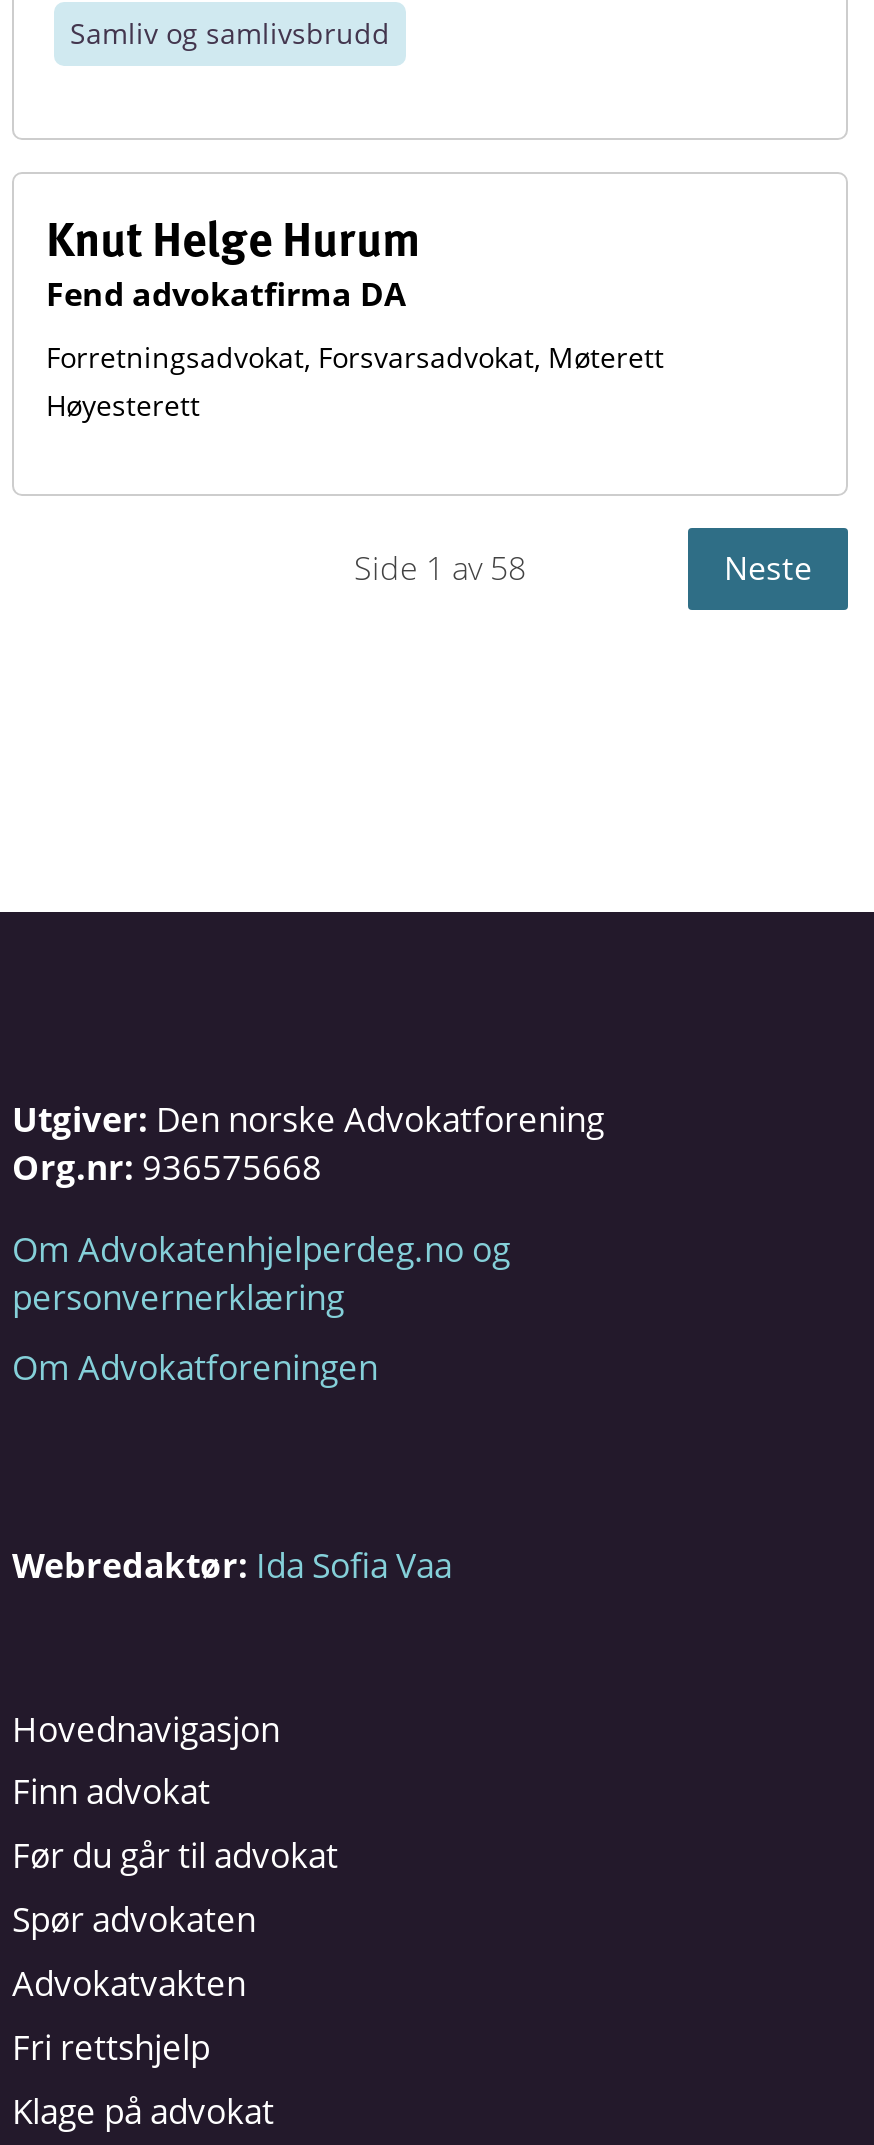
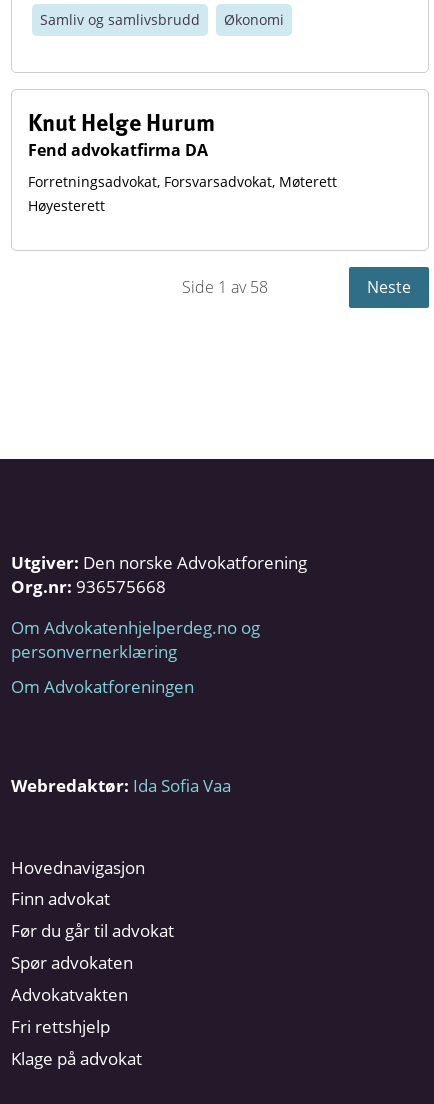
none -> [224,9,284,28] Økonomi

